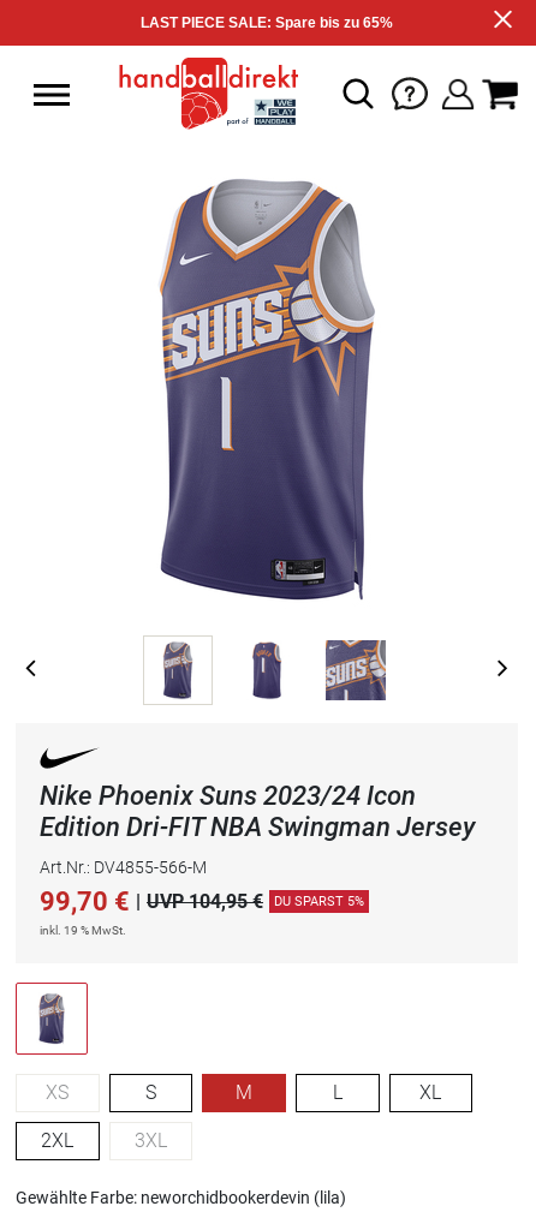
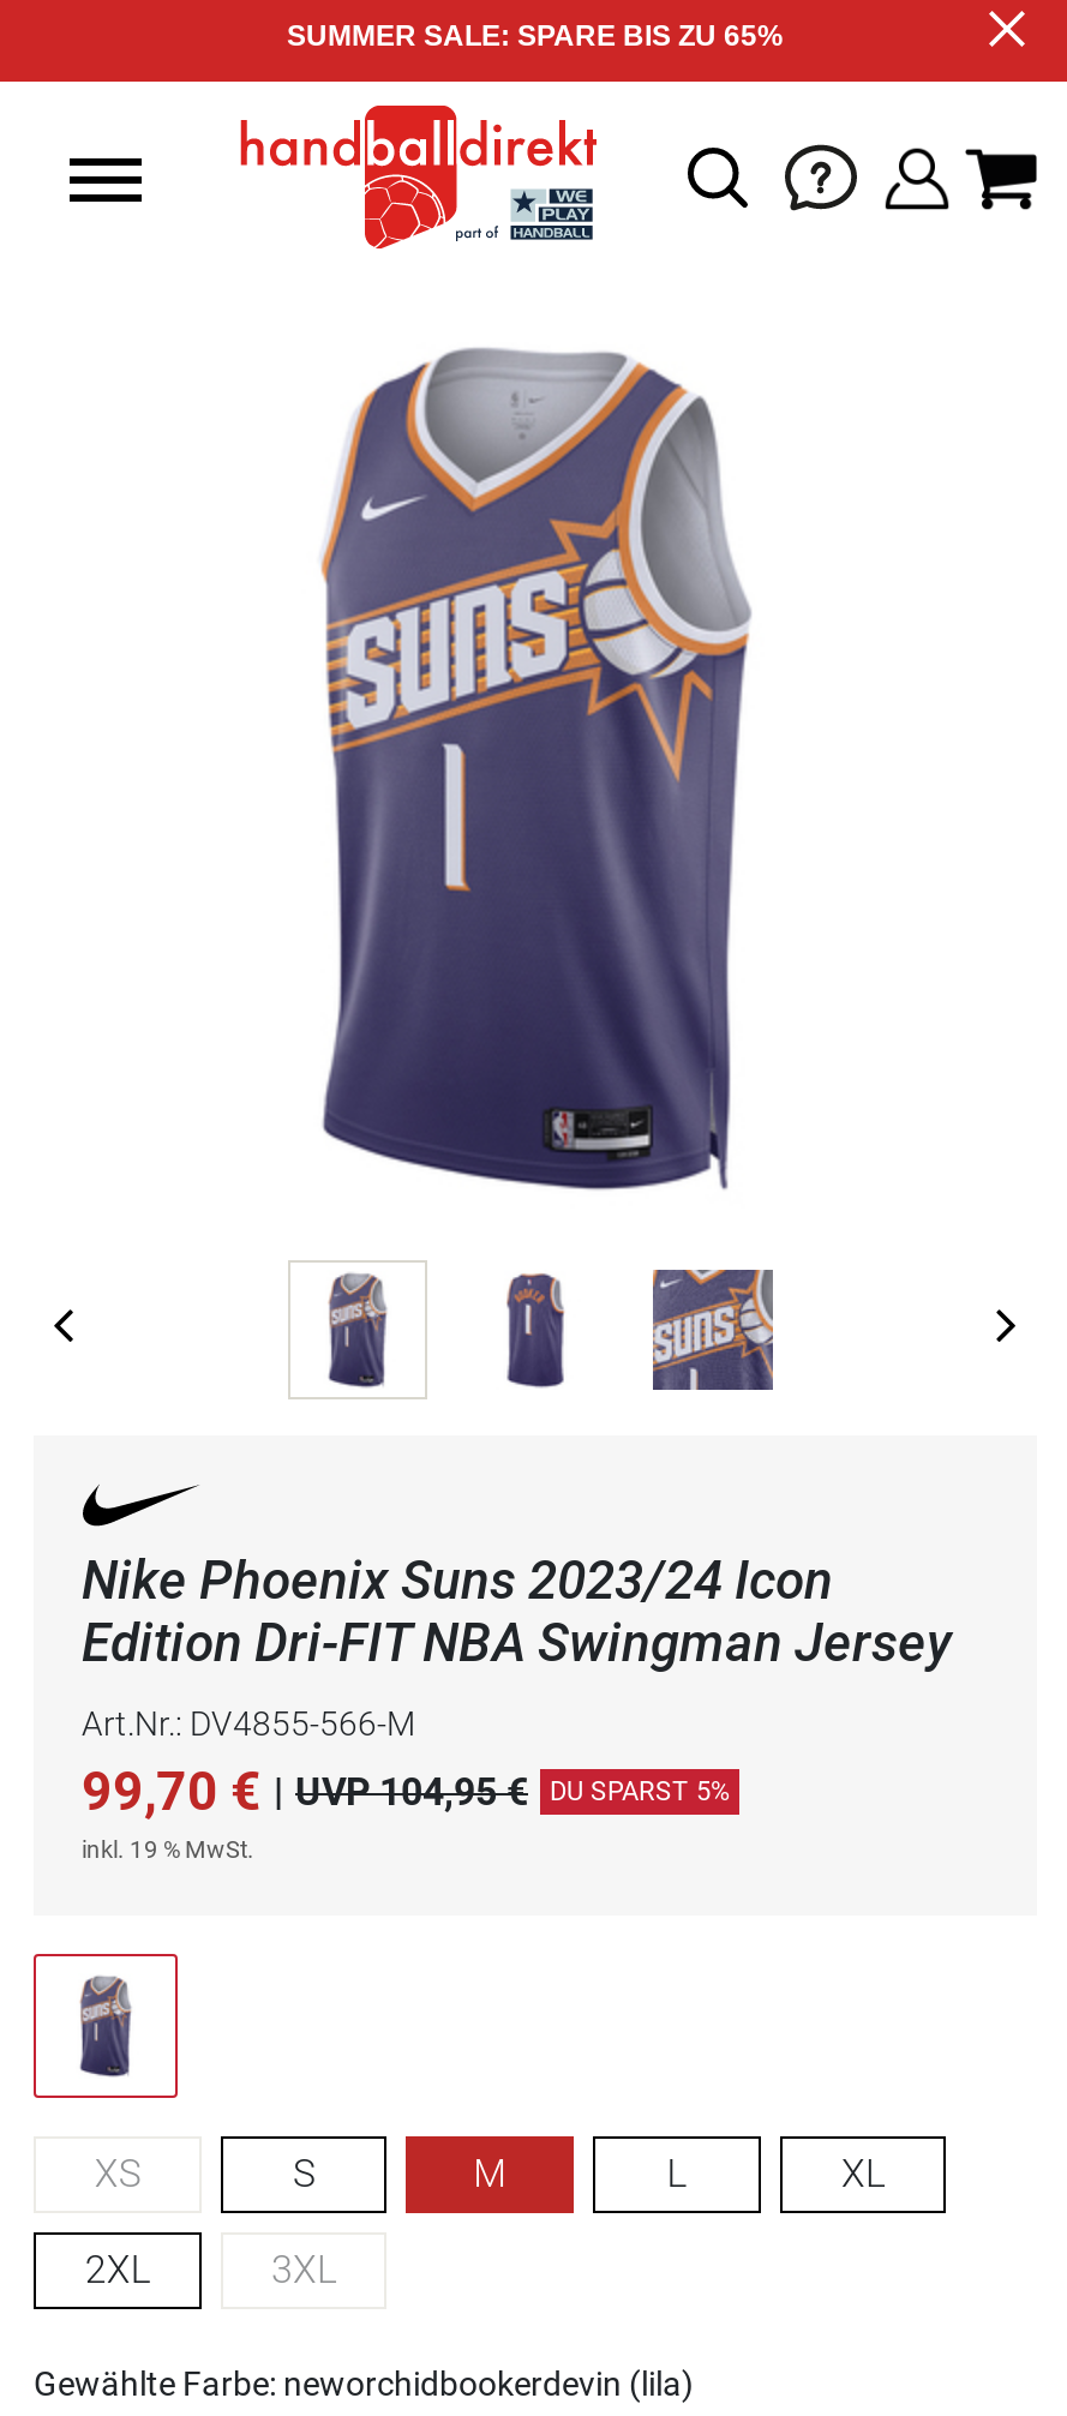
[141,14,393,31] LAST PIECE SALE: Spare bis zu 65% -> [287,19,784,53] SUMMER SALE: SPARE BIS ZU 65%

